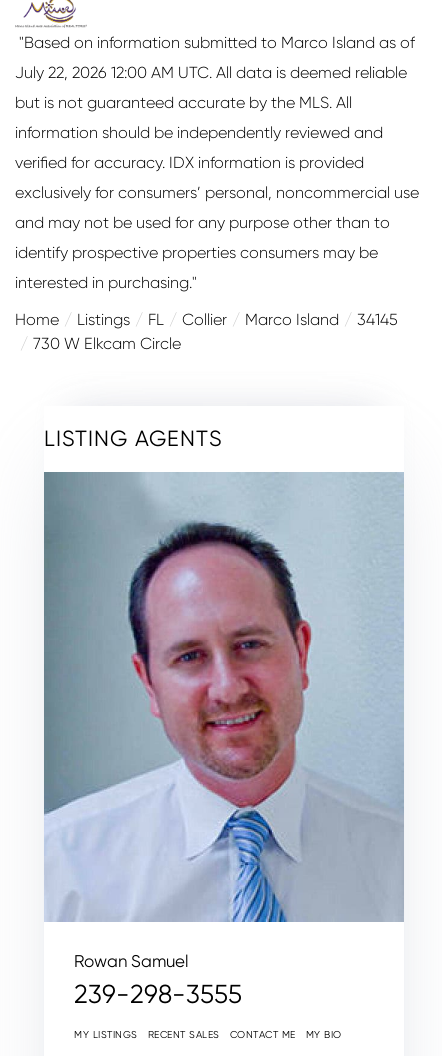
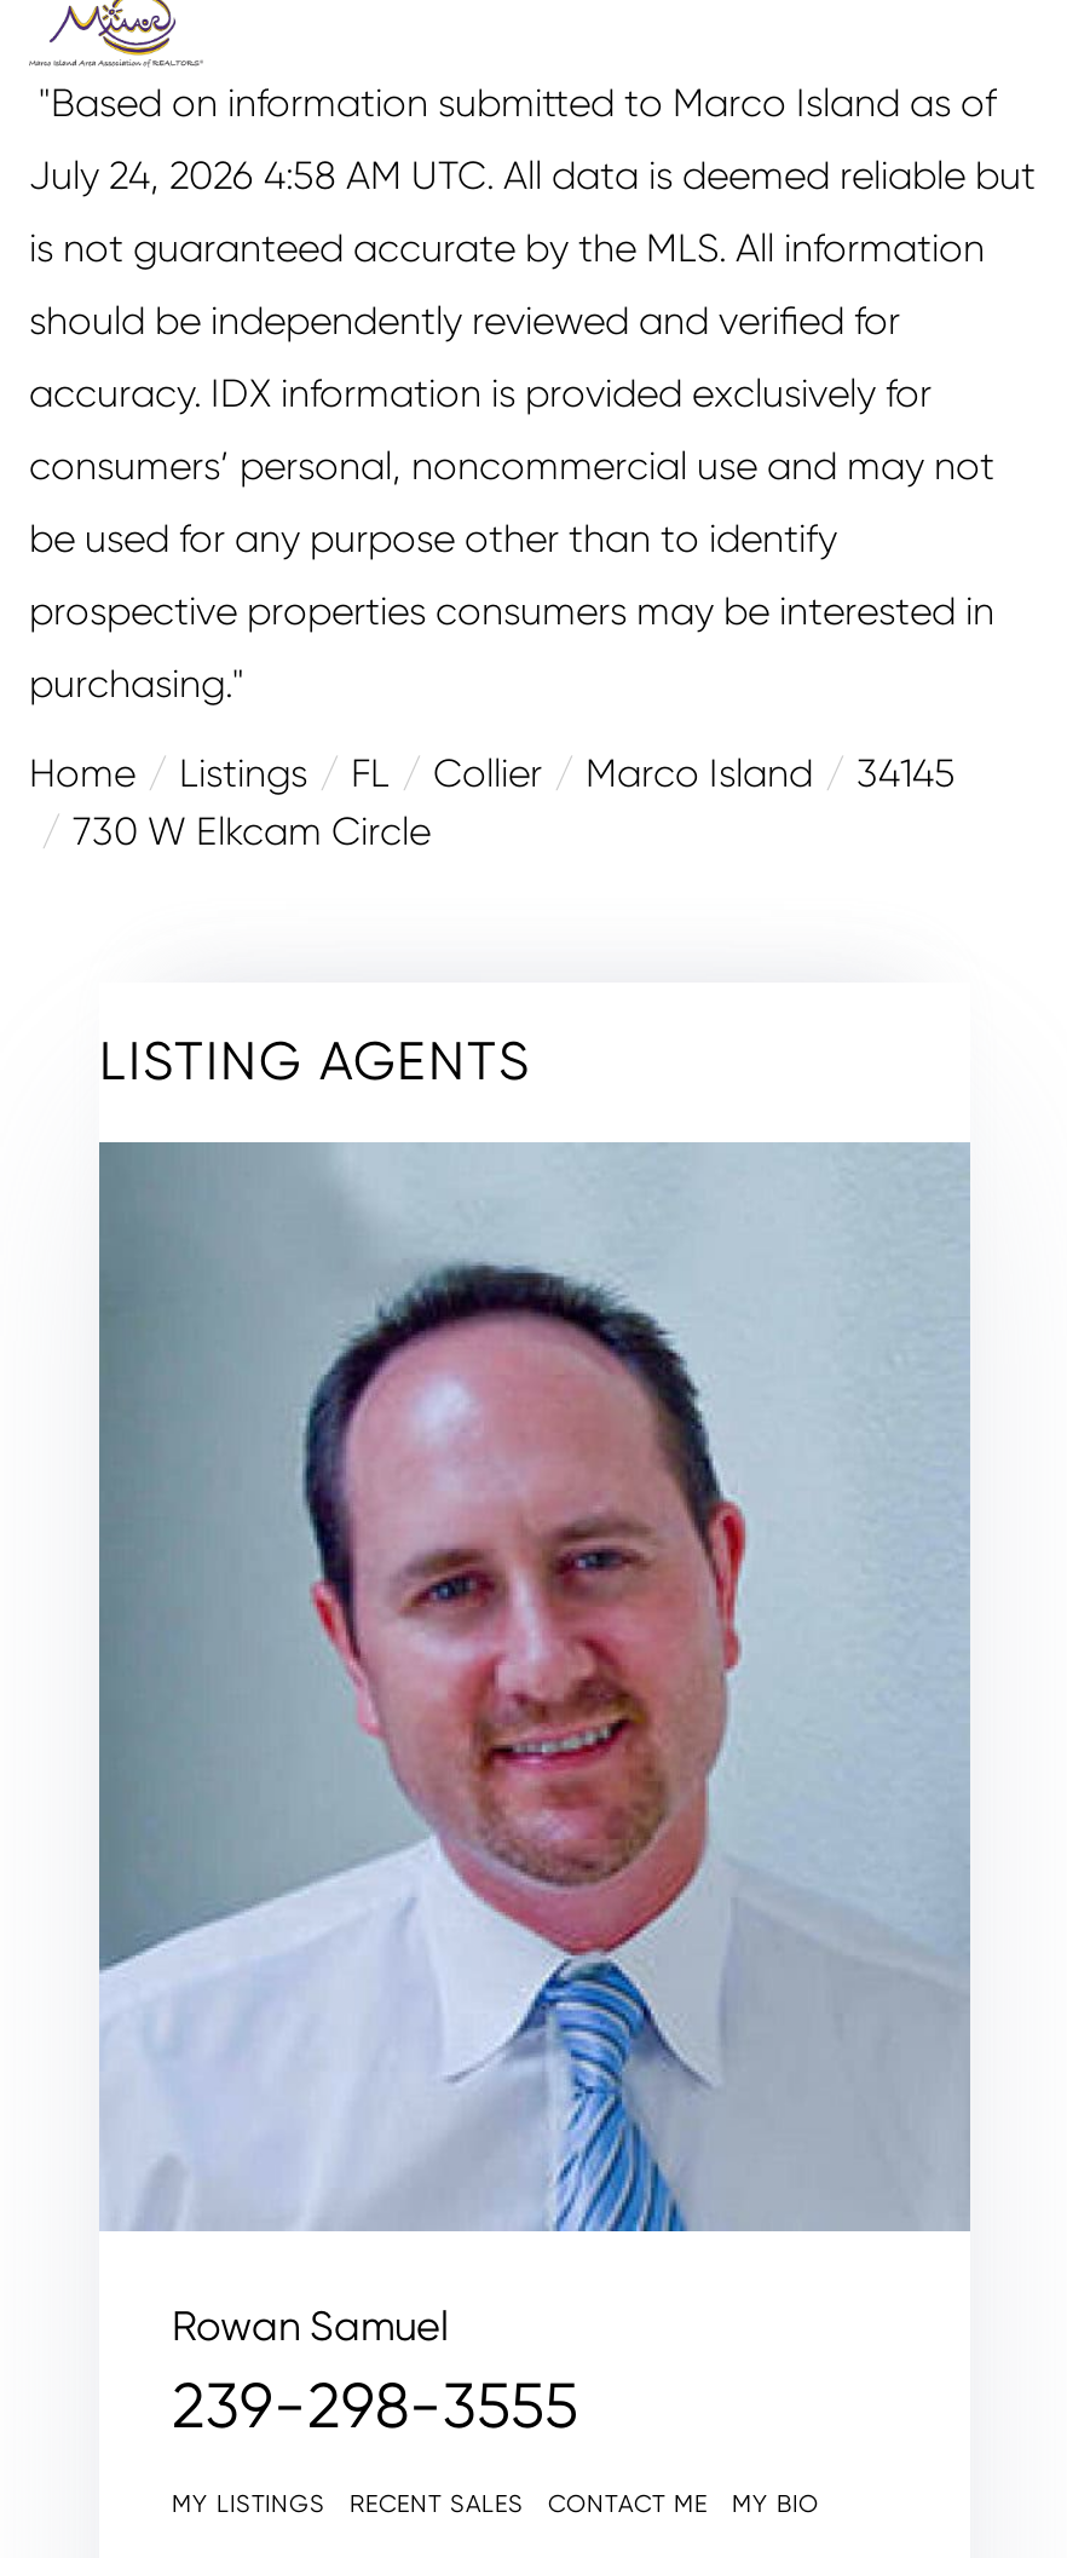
[15,63,407,82] July 22, 2026 12:00 AM UTC. All data is deemed reliable -> [29,152,1036,198] July 24, 2026 4:58 AM UTC. All data is deemed reliable but
[15,93,352,112] but is not guaranteed accurate by the MLS. All -> [29,225,985,271] is not guaranteed accurate by the MLS. All information
[15,123,383,142] information should be independently reviewed and -> [29,297,900,343] should be independently reviewed and verified for
[15,153,364,172] verified for accuracy. IDX information is provided -> [29,370,932,416] accuracy. IDX information is provided exclusively for
[15,183,419,202] exclusively for consumers’ personal, noncommercial use -> [29,443,994,489] consumers’ personal, noncommercial use and may not
[15,213,390,232] and may not be used for any purpose other than to -> [29,515,837,561] be used for any purpose other than to identify
[15,243,378,262] identify prospective properties consumers may be -> [29,588,994,634] prospective properties consumers may be interested in
[15,273,197,292] interested in purchasing." -> [29,660,244,706] purchasing."

